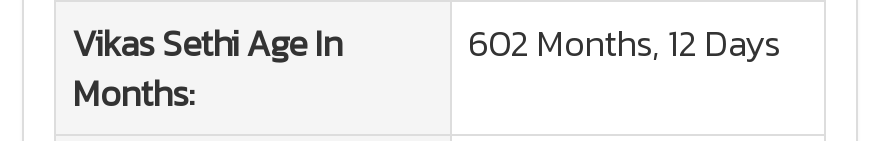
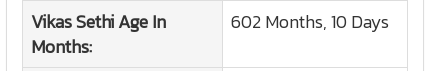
[468,16,780,70] 602 Months, 12 Days -> [231,8,389,35] 602 Months, 10 Days

